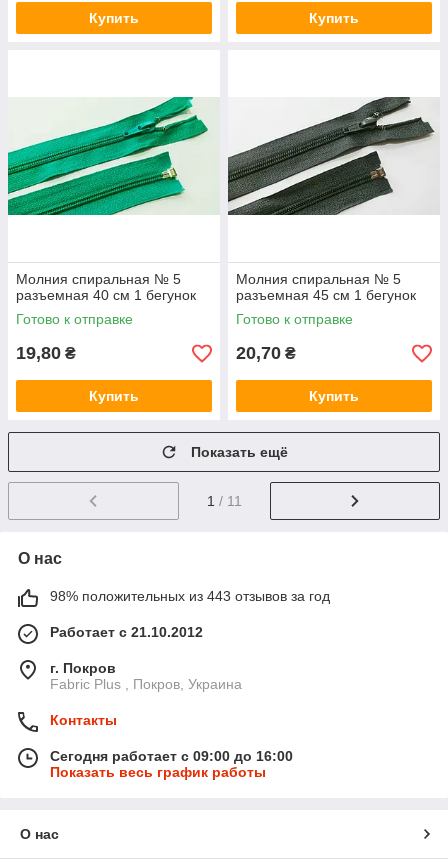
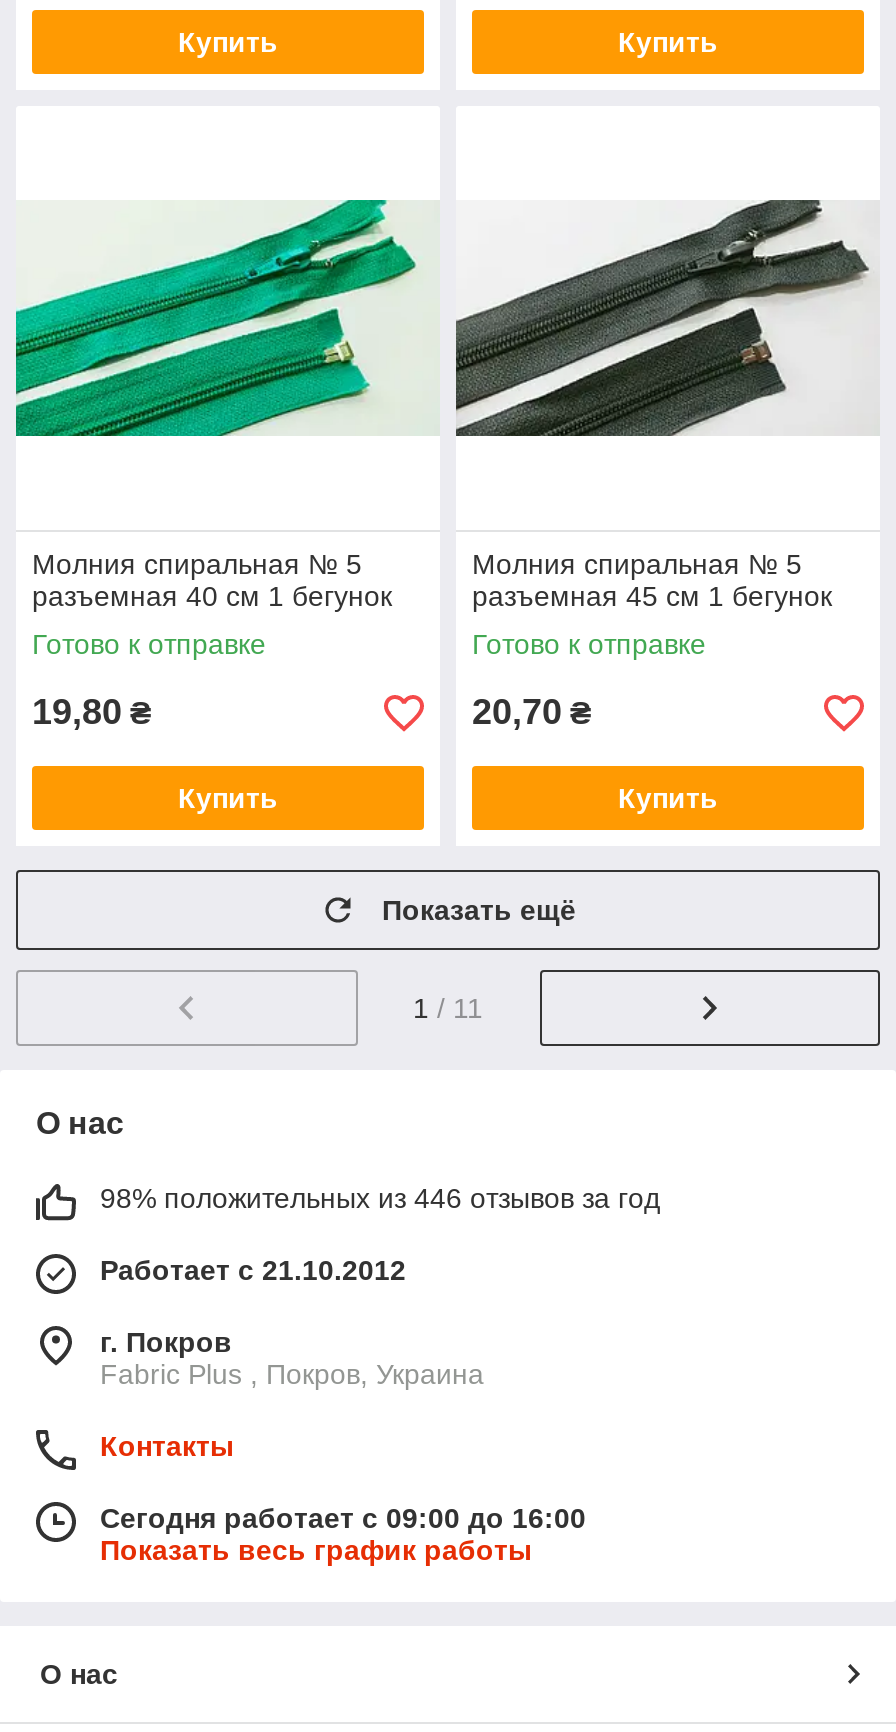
[50,588,330,604] 98% положительных из 443 отзывов за год -> [100,1182,660,1214] 98% положительных из 446 отзывов за год

